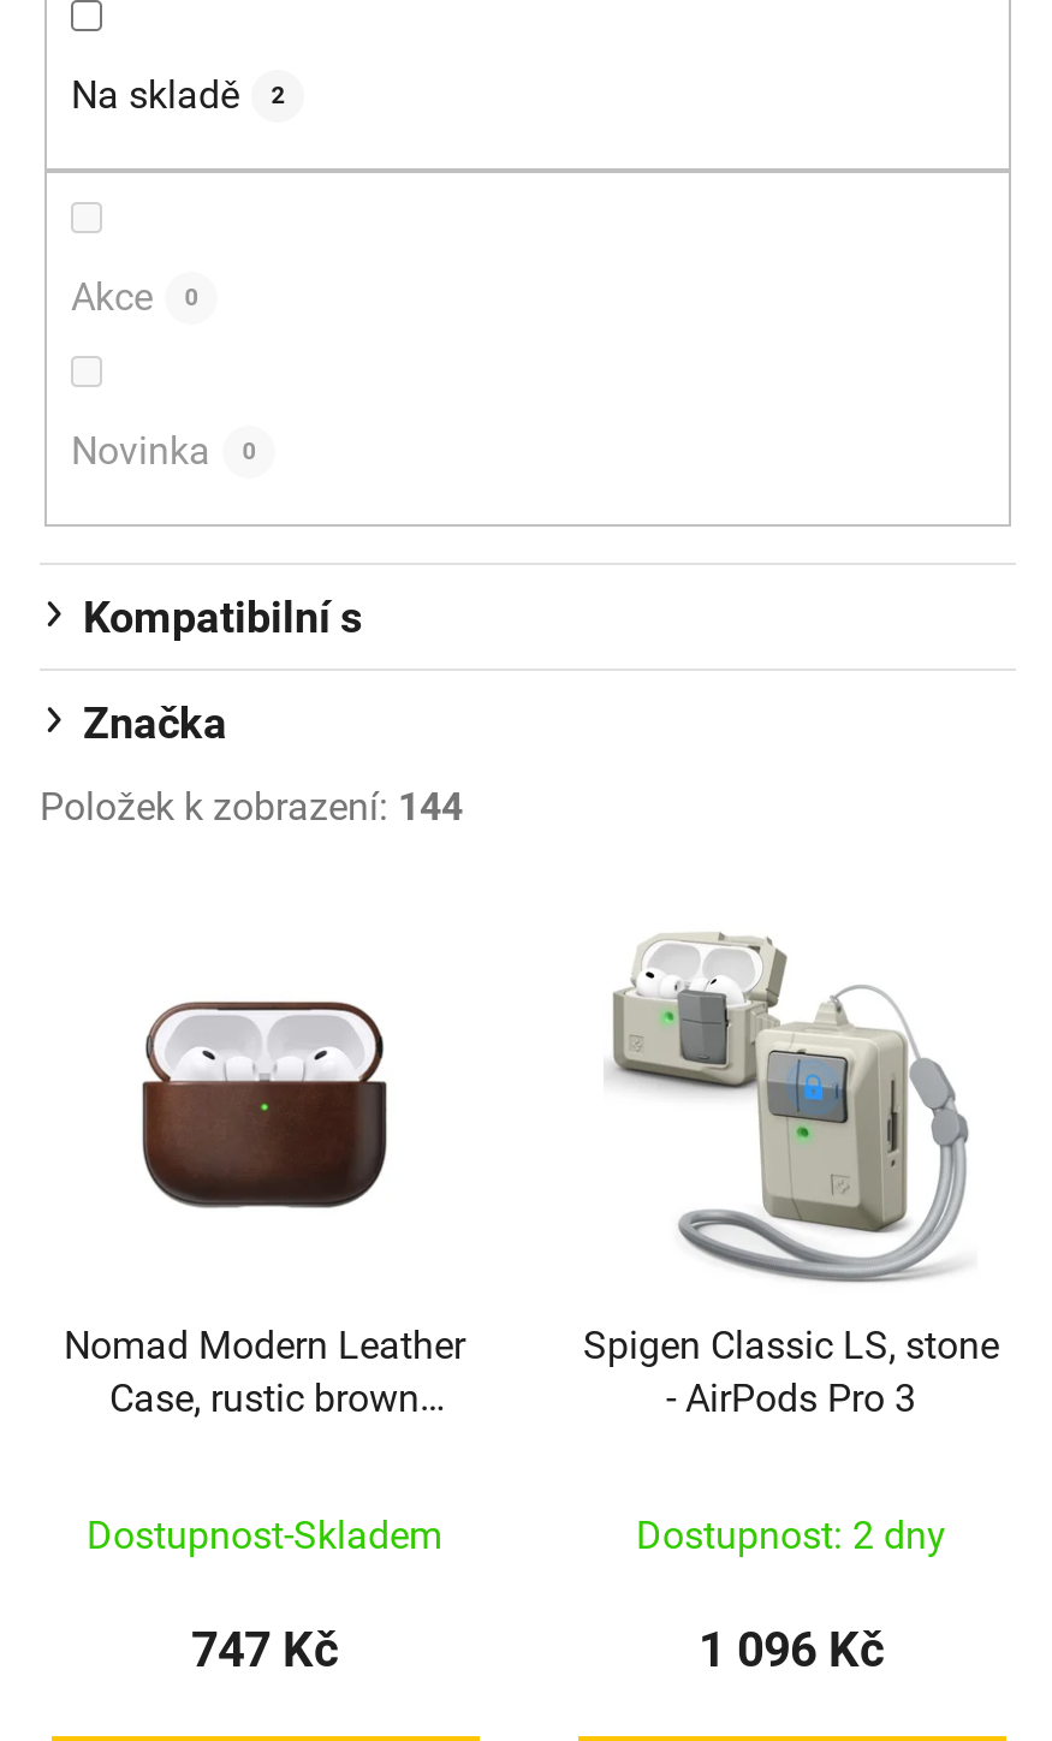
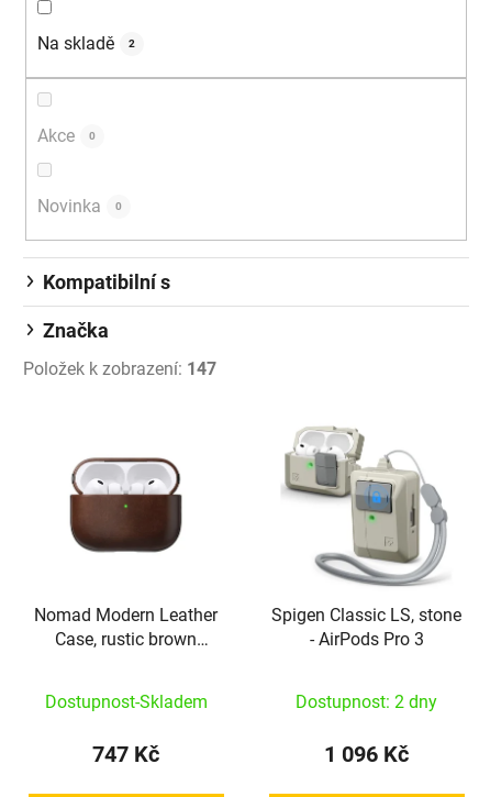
[40,784,463,830] Položek k zobrazení: 144 -> [23,358,216,379] Položek k zobrazení: 147

